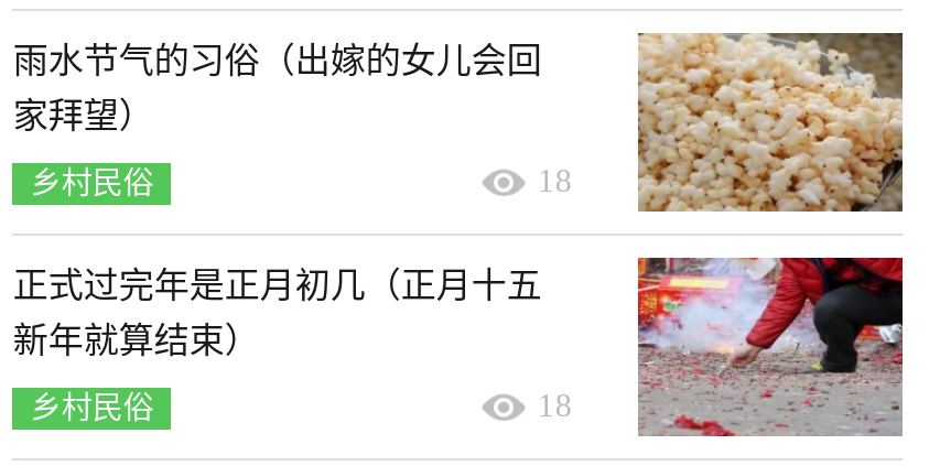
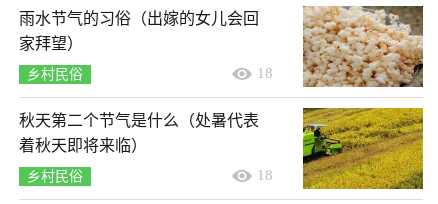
[13,267,542,304] 正式过完年是正月初几（正月十五 -> [19,112,259,129] 秋天第二个节气是什么（处暑代表
[636,256,905,438] [image] -> [302,107,424,190] [image]
[13,322,260,359] 新年就算结束） -> [19,137,147,154] 着秋天即将来临）

